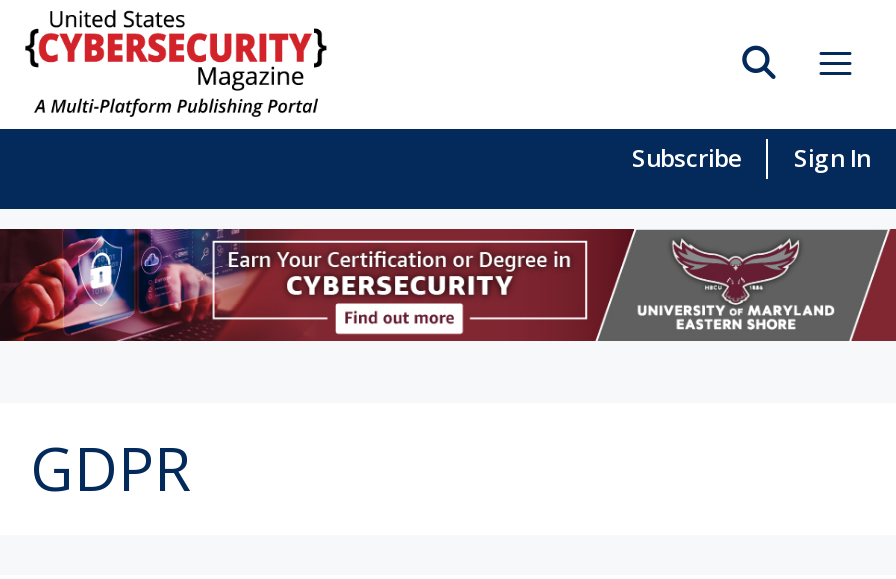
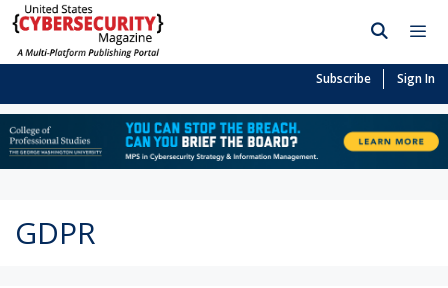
[6,227,890,343] [image] -> [3,113,445,170] [image]

